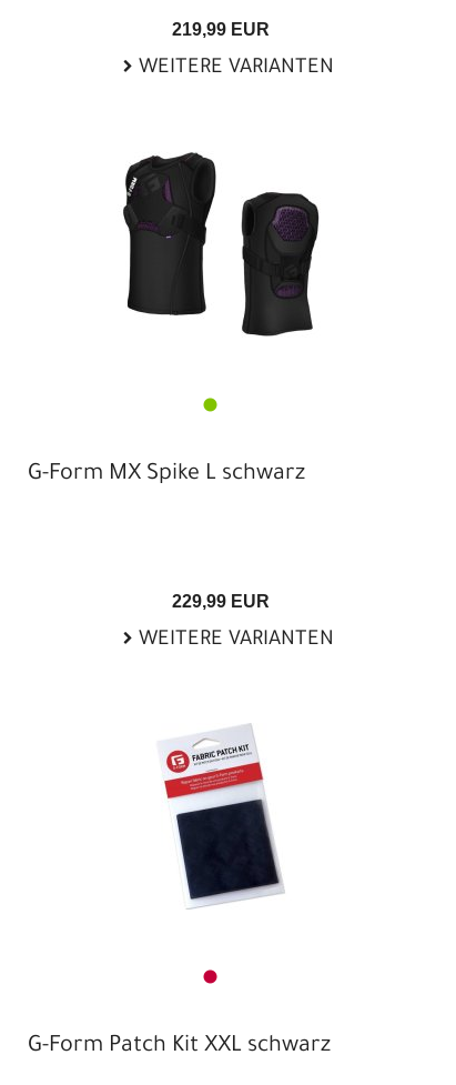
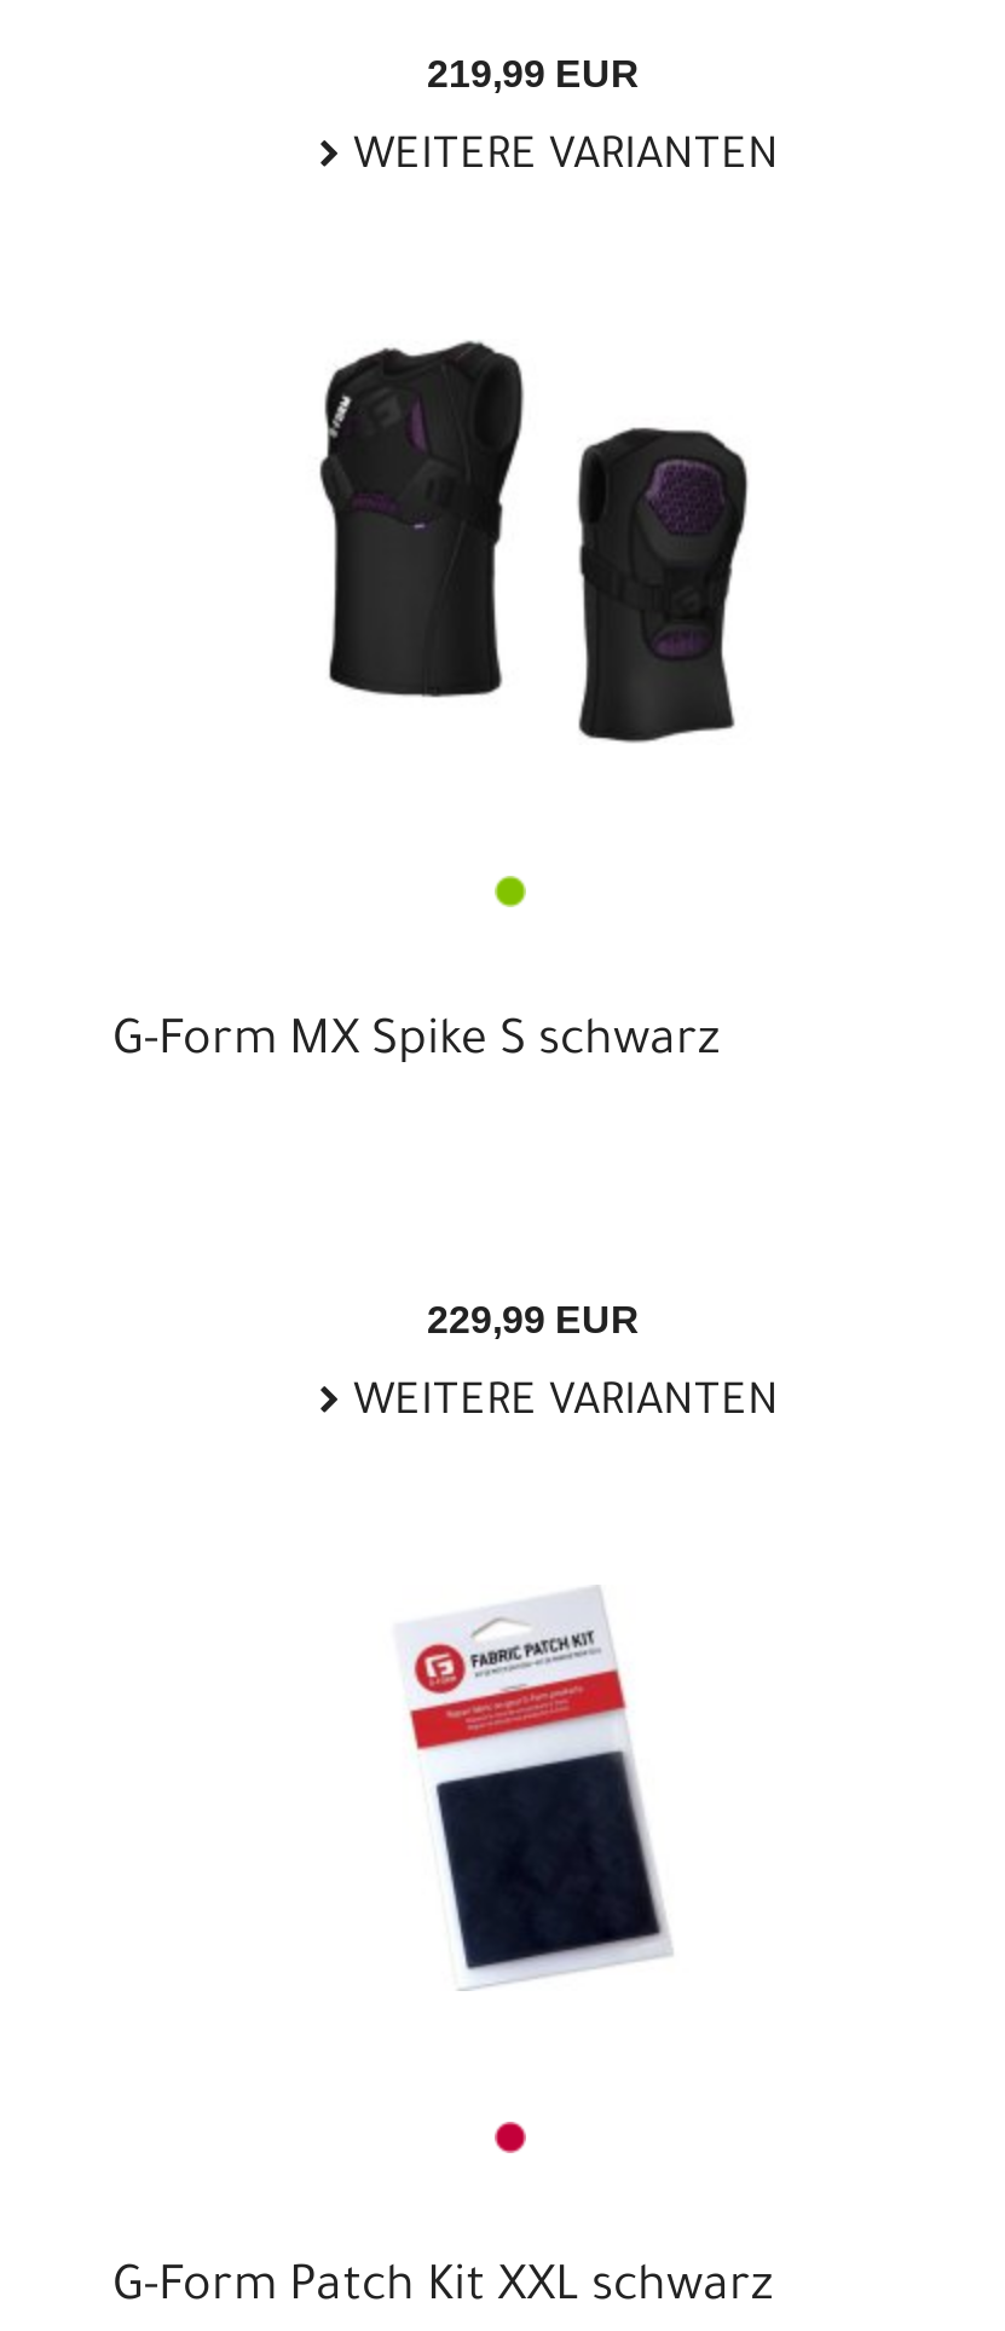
[28,463,305,488] G-Form MX Spike L schwarz -> [112,1019,720,1072] G-Form MX Spike S schwarz

